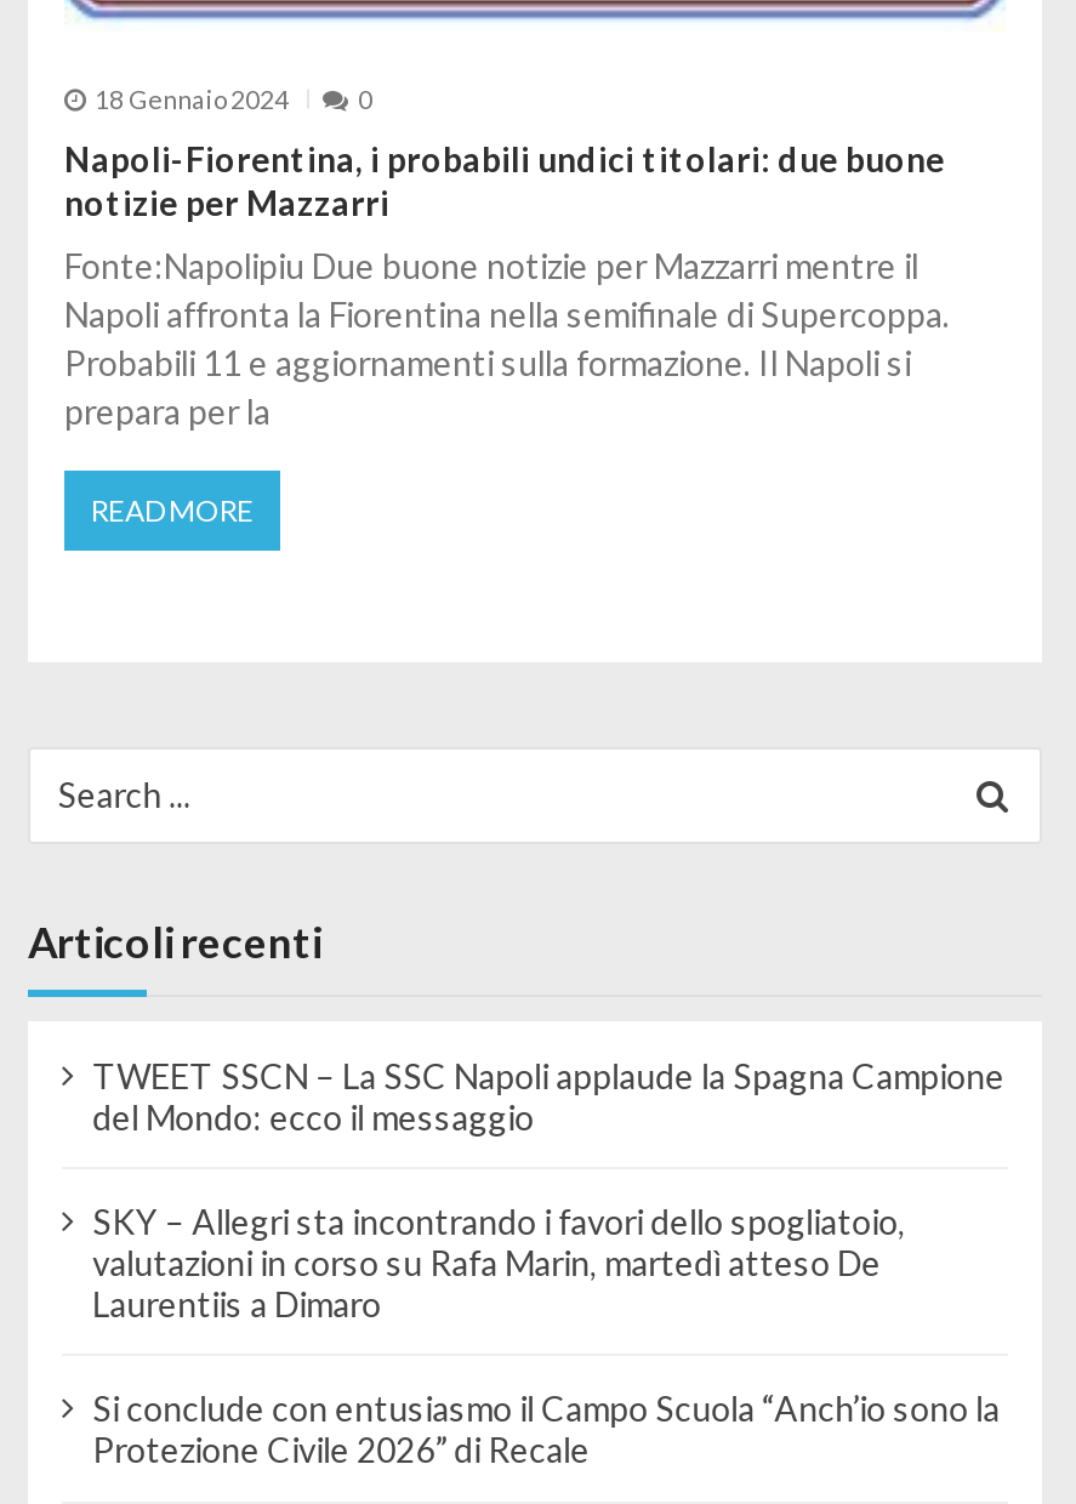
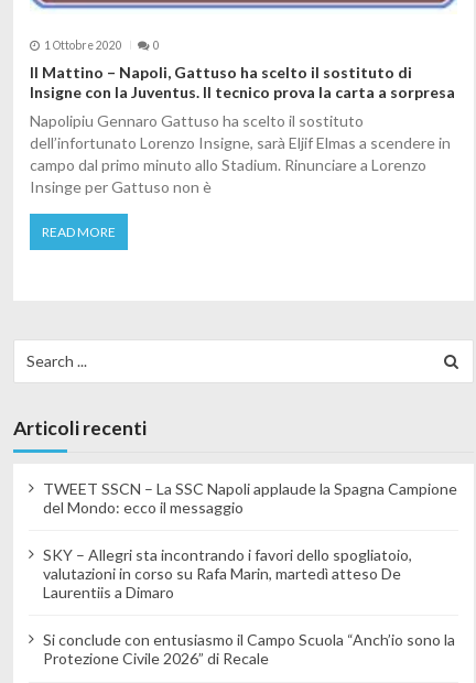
[95,85,289,114] 18 Gennaio 2024 -> [44,39,122,52] 1 Ottobre 2020
[64,139,945,224] Napoli-Fiorentina, i probabili undici titolari: due buone | notizie per Mazzarri -> [30,63,455,102] Il Mattino – Napoli, Gattuso ha scelto il sostituto di | Insigne con la Juventus. Il tecnico prova la carta a sorpresa
[64,246,950,433] Fonte:Napolipiu Due buone notizie per Mazzarri mentre il | Napoli affronta la Fiorentina nella semifinale di Supercoppa. | Probabili 11 e aggiornamenti sulla formazione. Il Napoli si | prepara per la -> [30,112,451,197] Napolipiu Gennaro Gattuso ha scelto il sostituto | dell’infortunato Lorenzo Insigne, sarà Eljif Elmas a scendere in | campo dal primo minuto allo Stadium. Rinunciare a Lorenzo | Insinge per Gattuso non è

